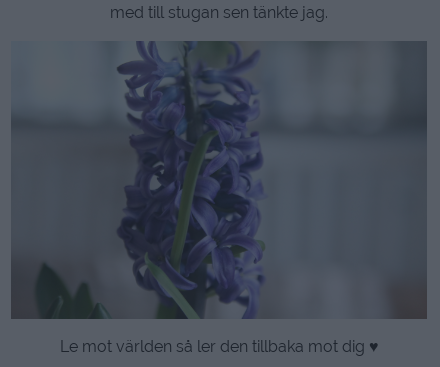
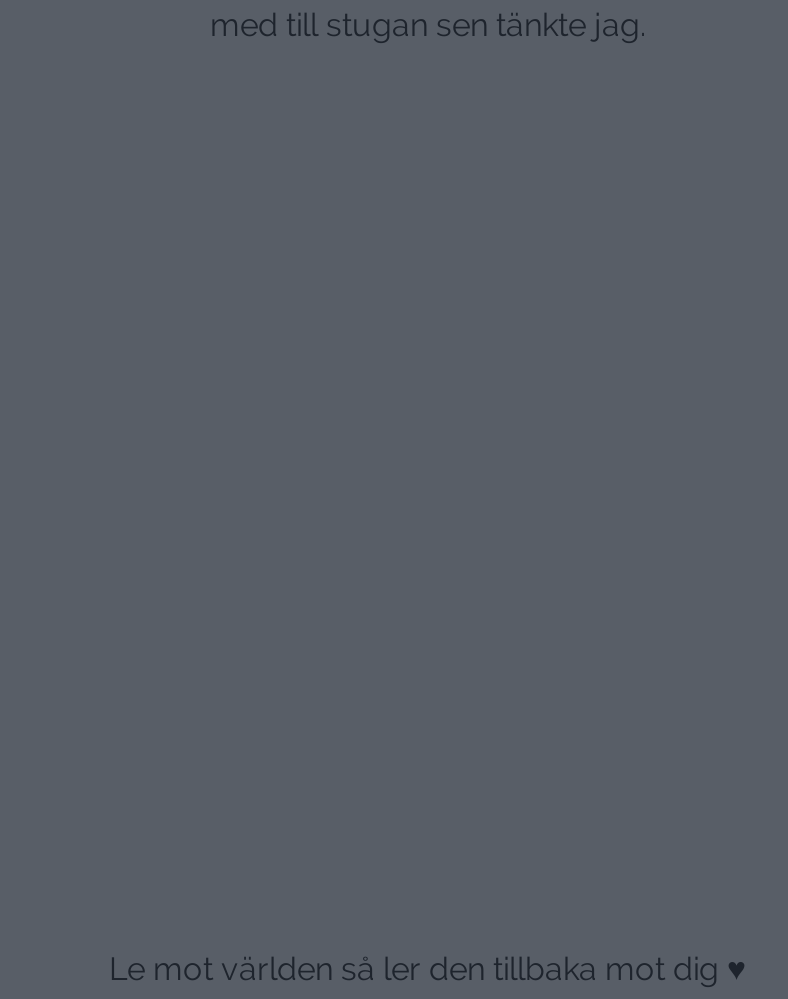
[10,40,428,320] [image] -> none

